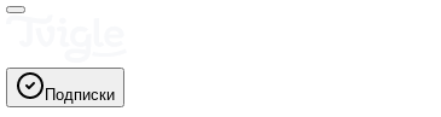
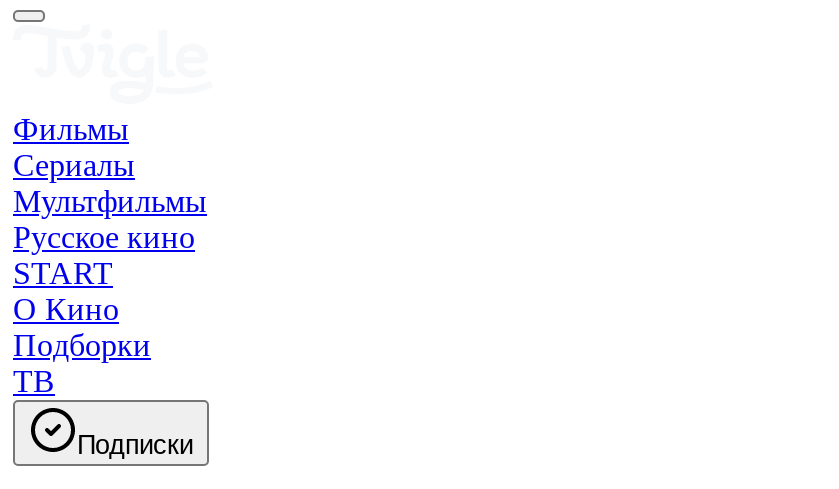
none -> [13,112,207,398] Фильмы | Сериалы | Мультфильмы | Русское кино | START | О Кино | Подборки | ТВ

